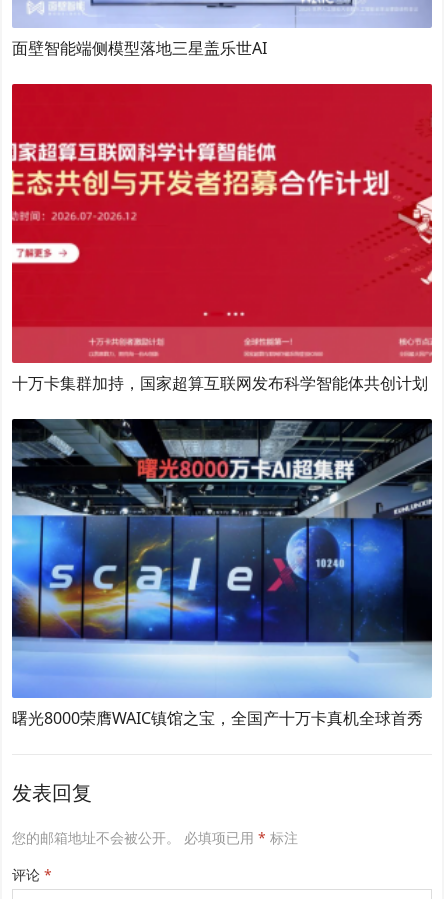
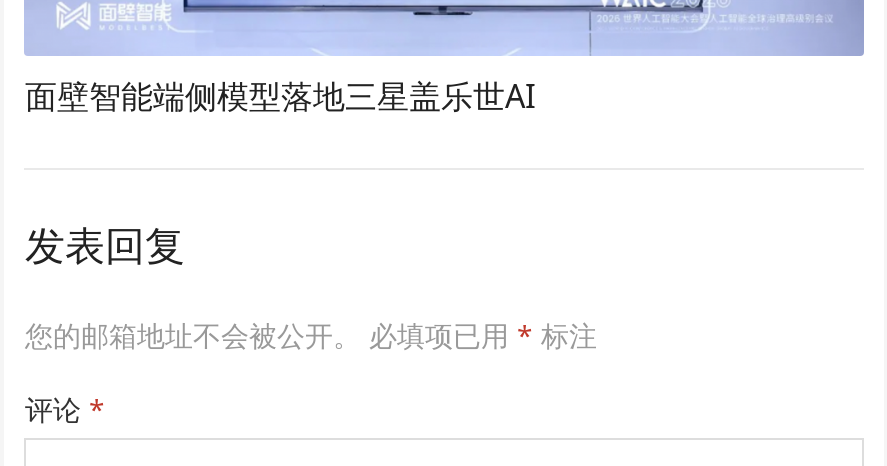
[11,83,433,394] [image] | 十万卡集群加持，国家超算互联网发布科学智能体共创计划 -> none
[11,418,433,729] [image] | 曙光8000荣膺WAIC镇馆之宝，全国产十万卡真机全球首秀 -> none

